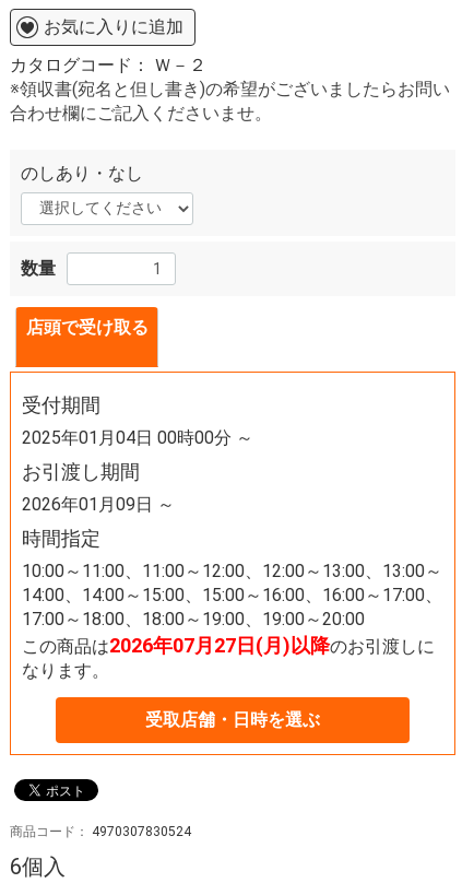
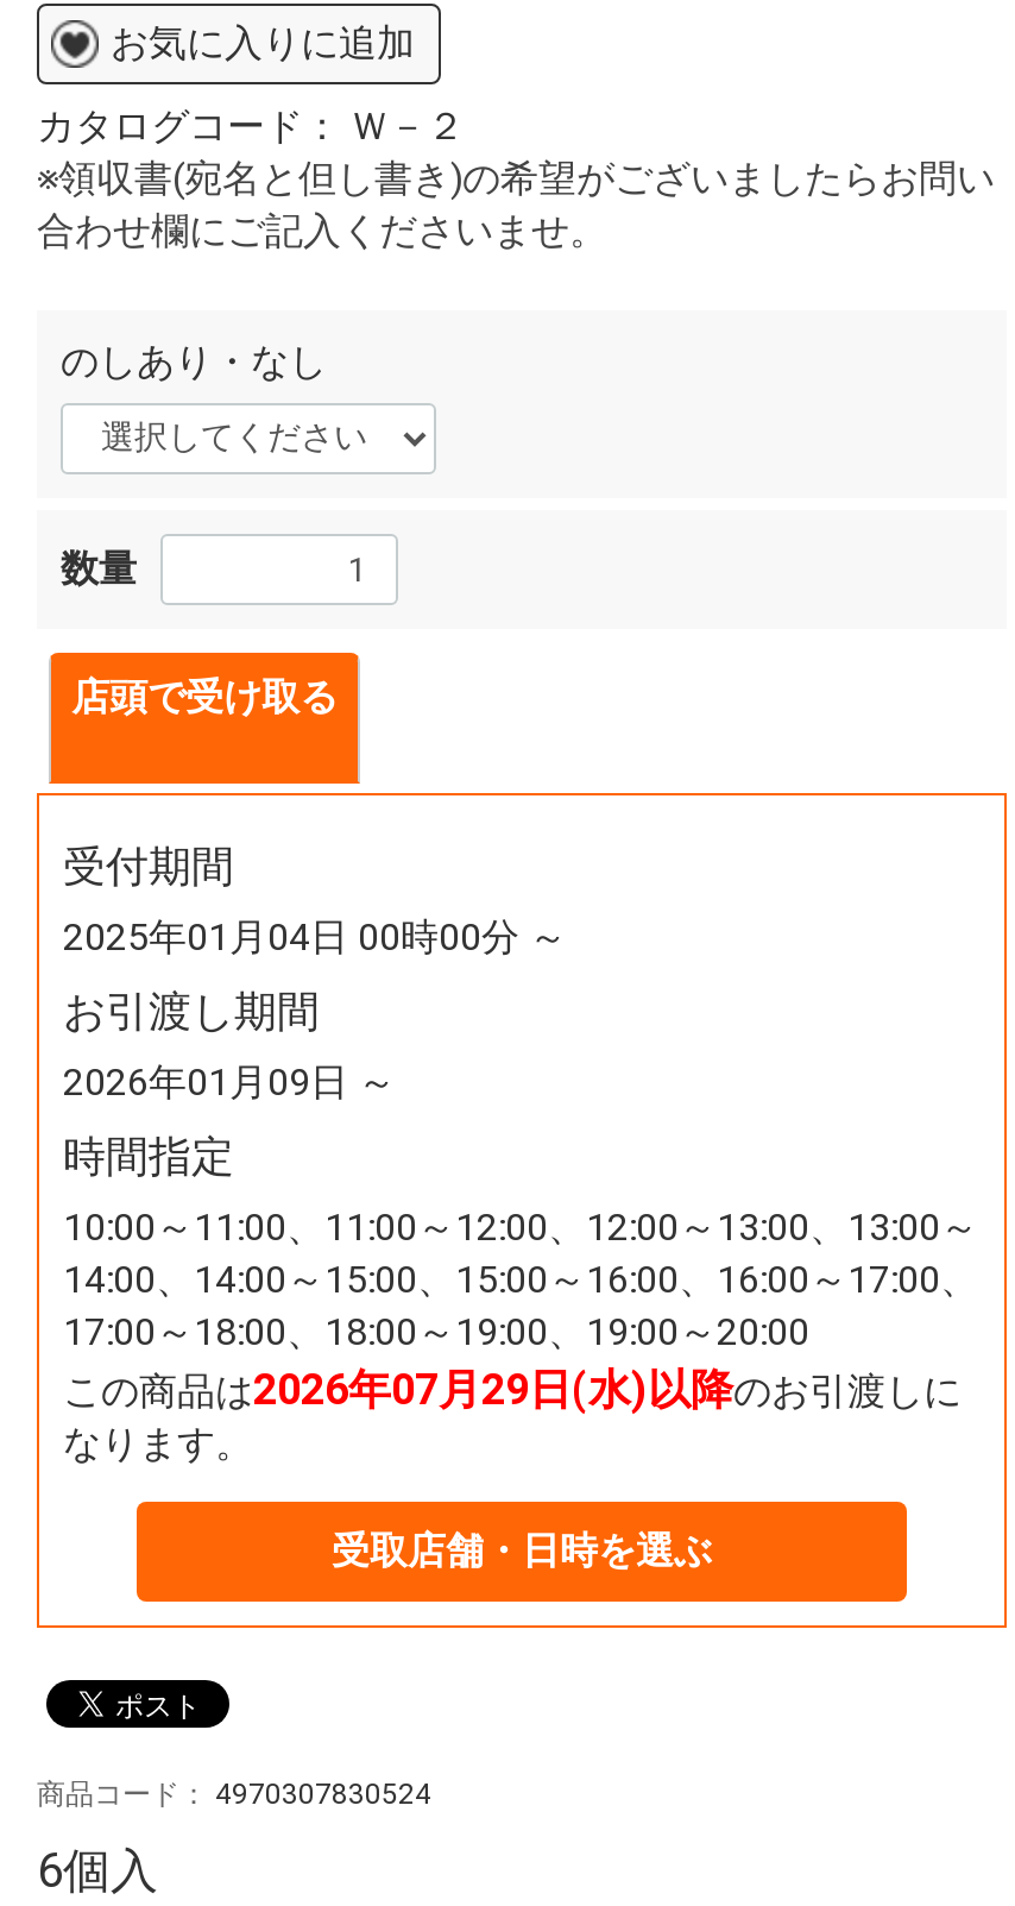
[22,634,435,657] この商品は2026年07月27日(月)以降のお引渡しに -> [63,1365,962,1414] この商品は2026年07月29日(水)以降のお引渡しに

